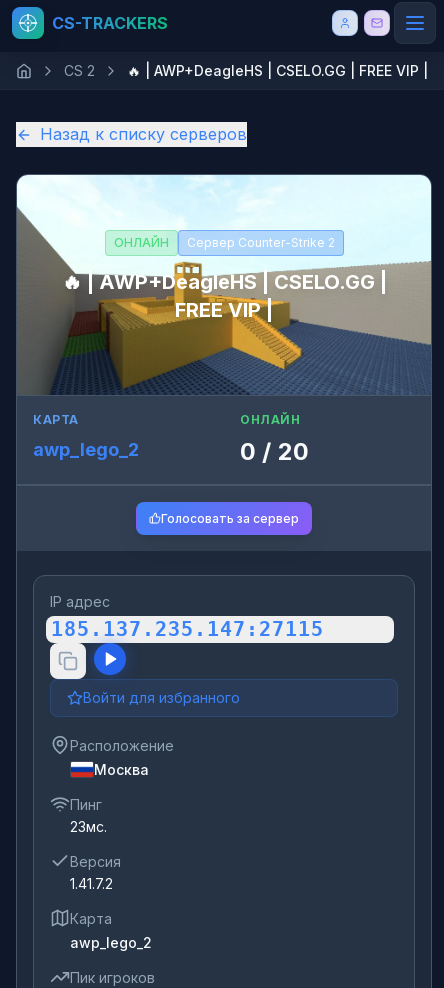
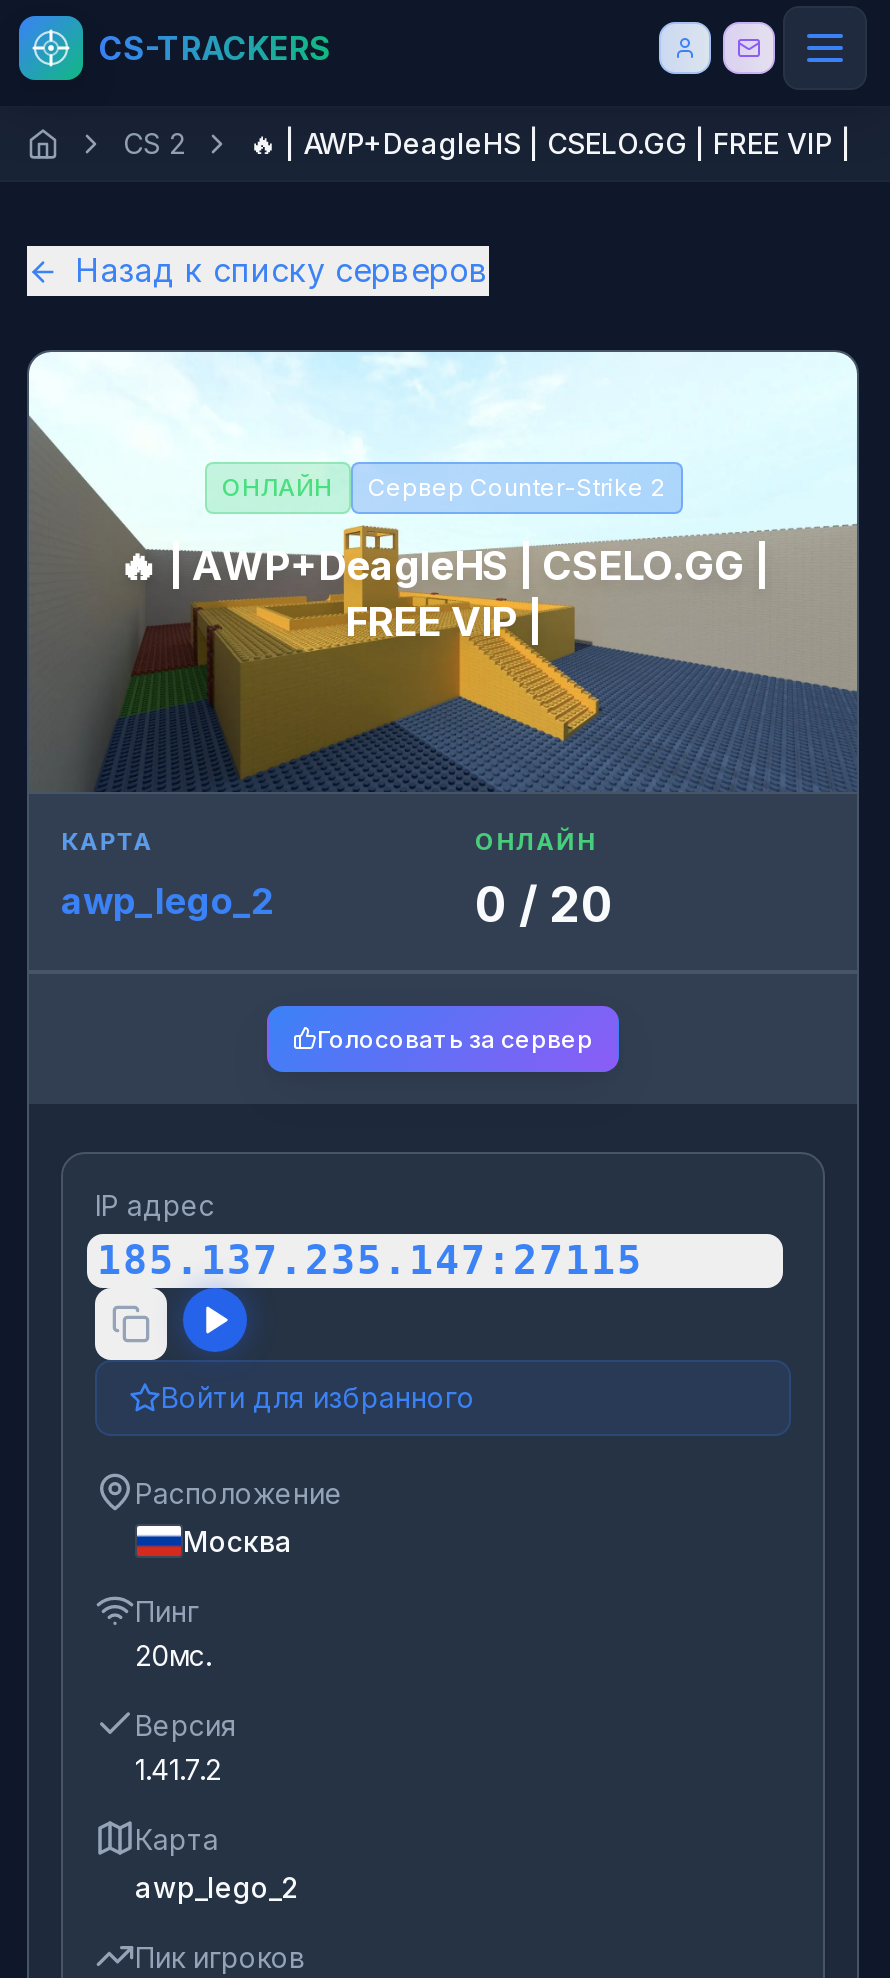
[70,817,107,834] 23мс. -> [135,1637,211,1671] 20мс.

